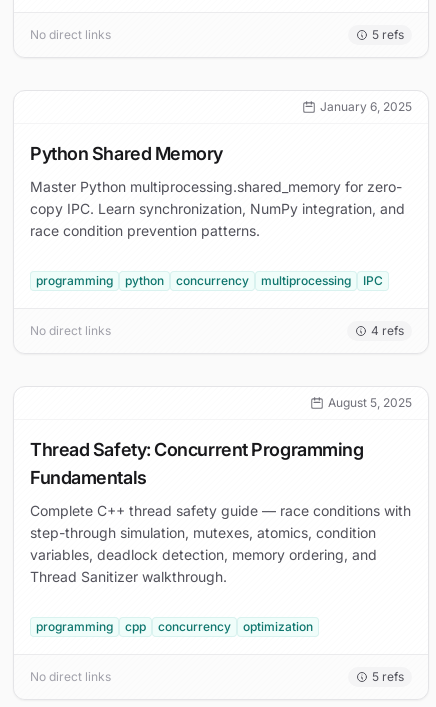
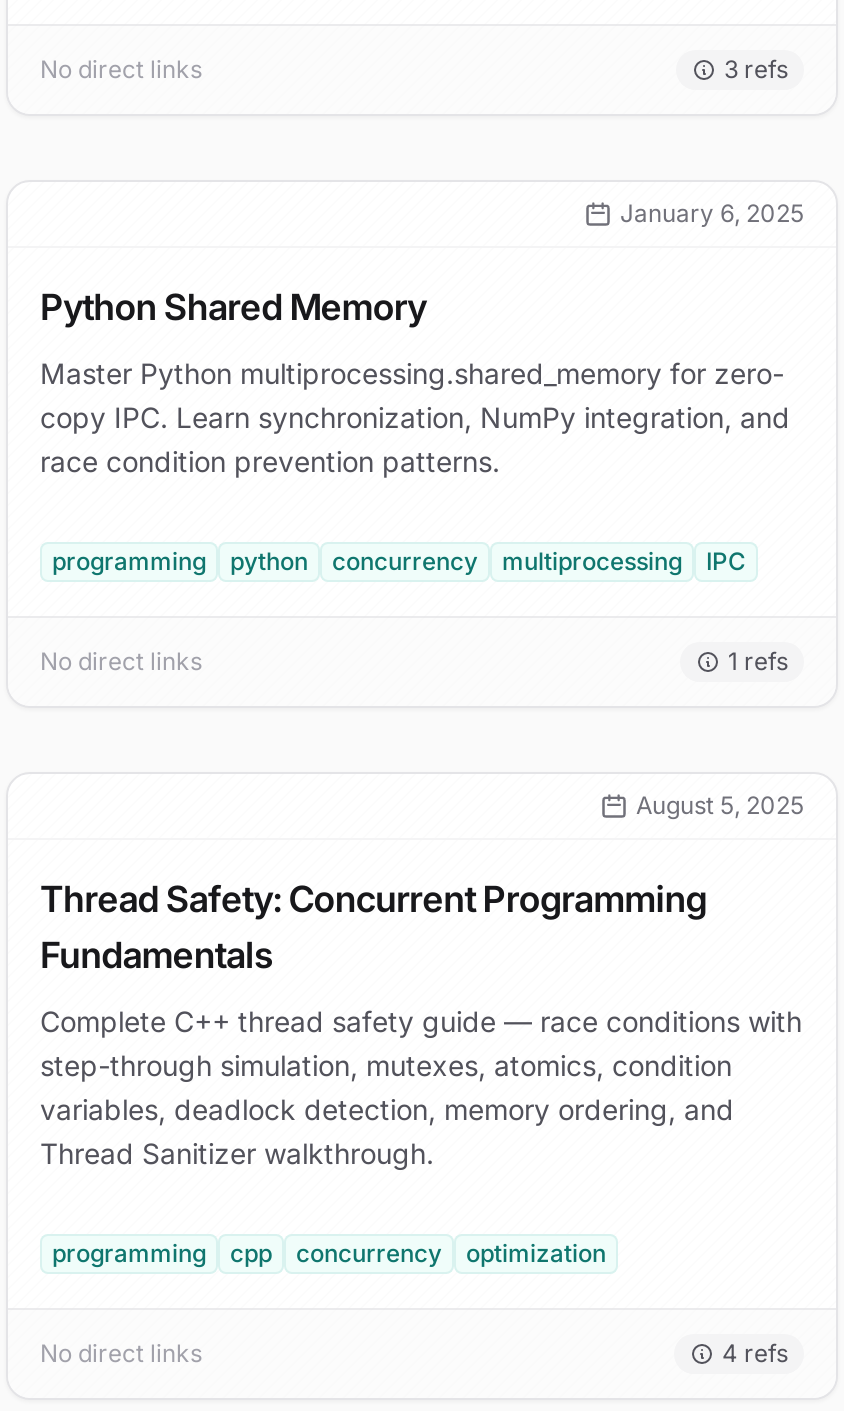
[372,27,404,42] 5 refs -> [724,54,788,84] 3 refs
[371,323,404,338] 4 refs -> [728,646,788,676] 1 refs
[372,669,404,684] 5 refs -> [722,1338,788,1368] 4 refs

